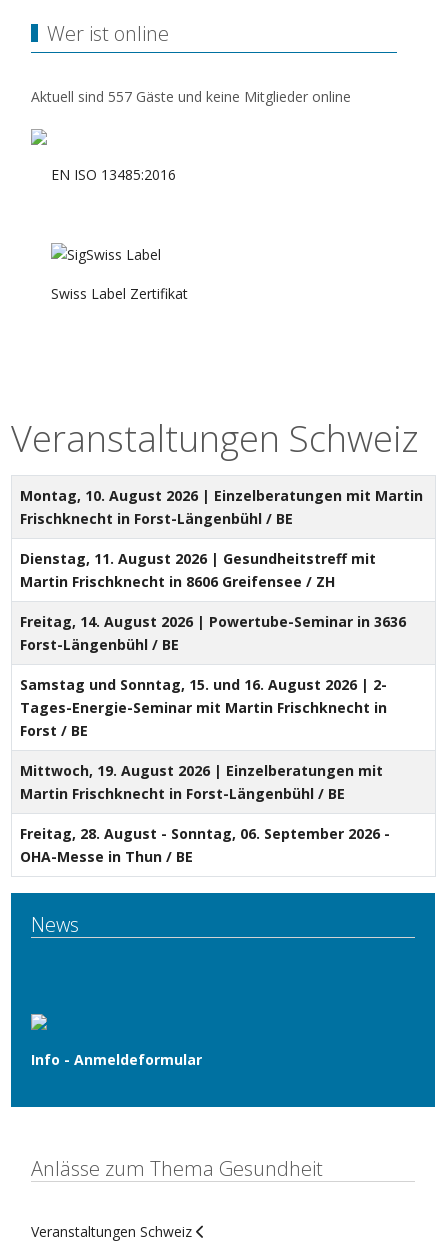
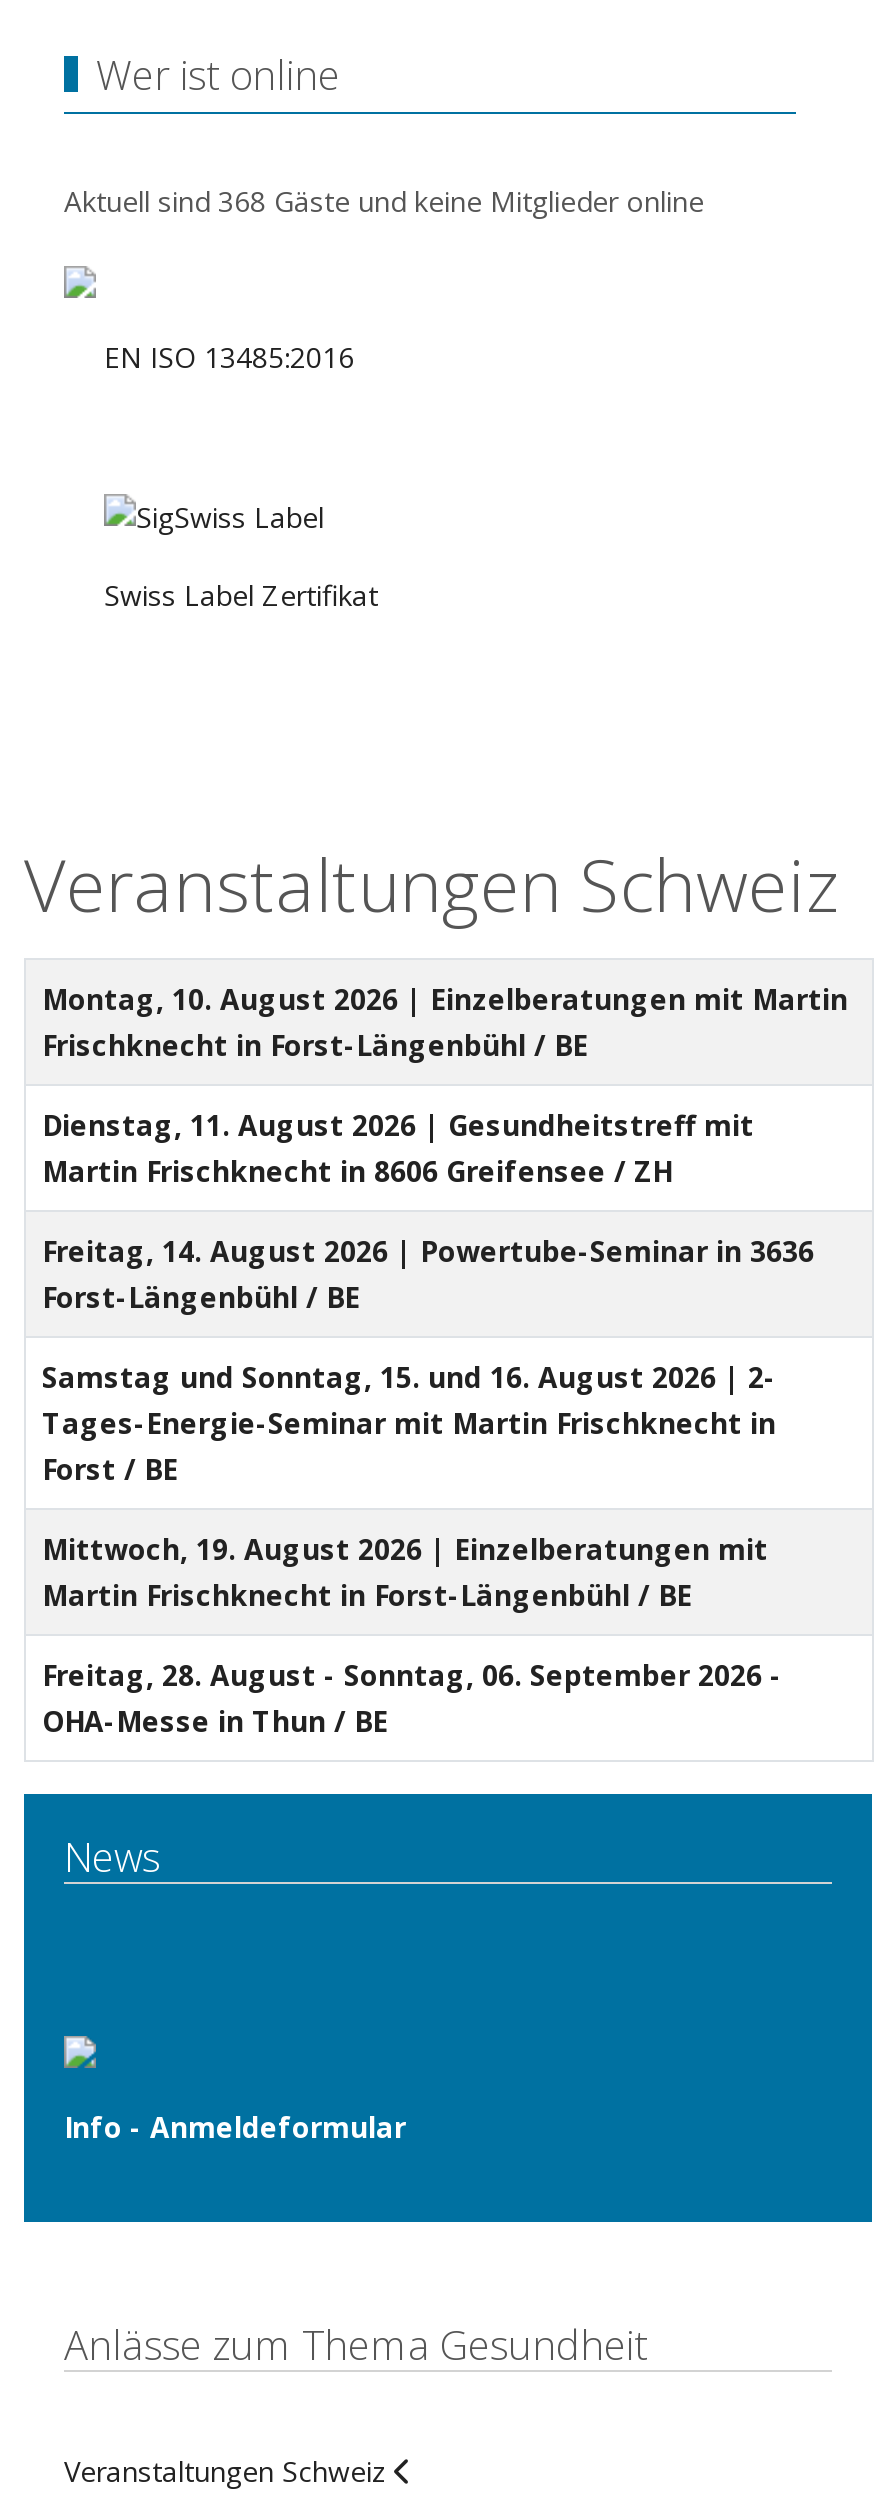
[31,87,351,106] Aktuell sind 557 Gäste und keine Mitglieder online -> [64,182,704,220] Aktuell sind 368 Gäste und keine Mitglieder online

